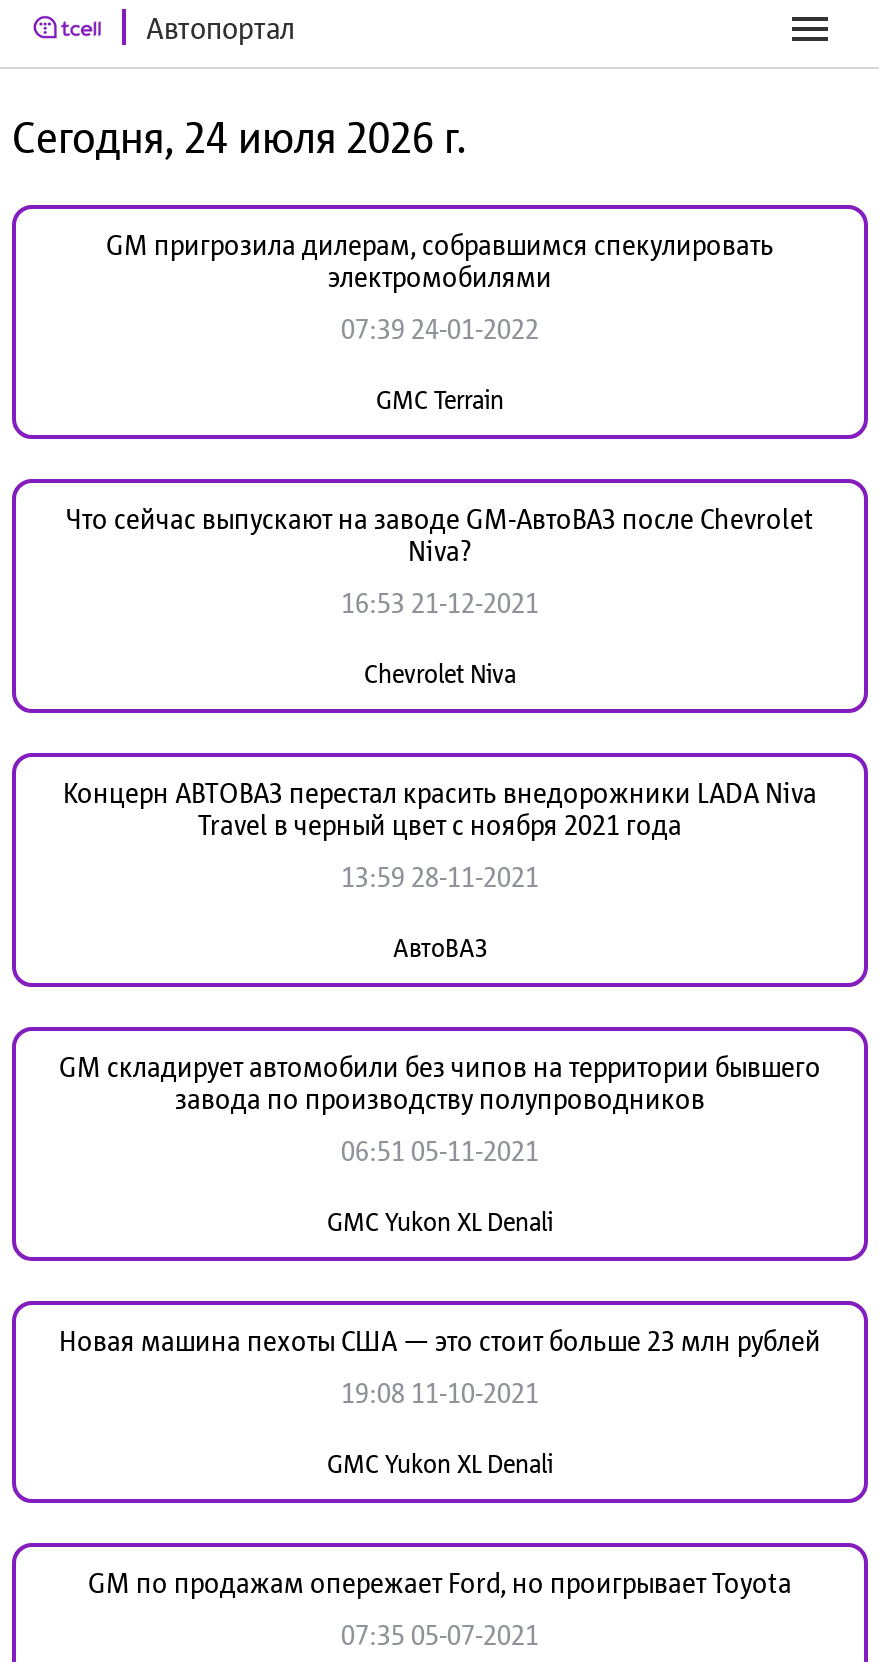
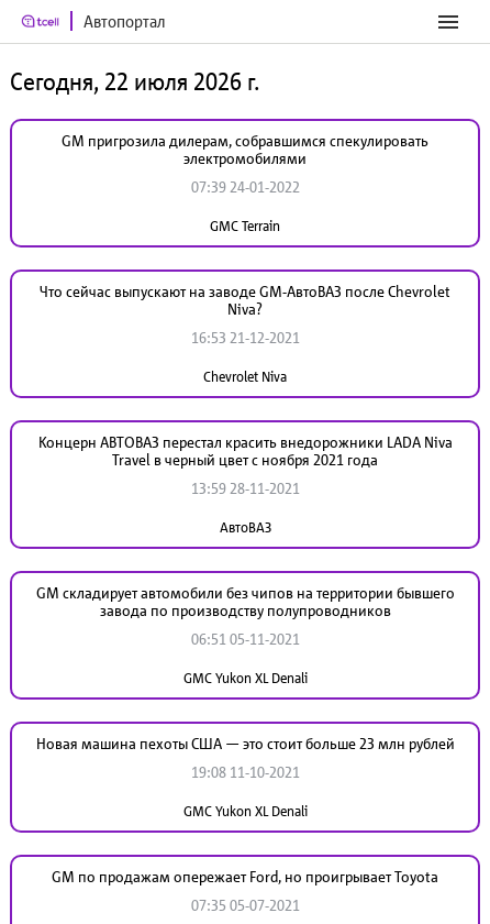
[12,109,466,163] Сегодня, 24 июля 2026 г. -> [10,66,259,96] Сегодня, 22 июля 2026 г.

